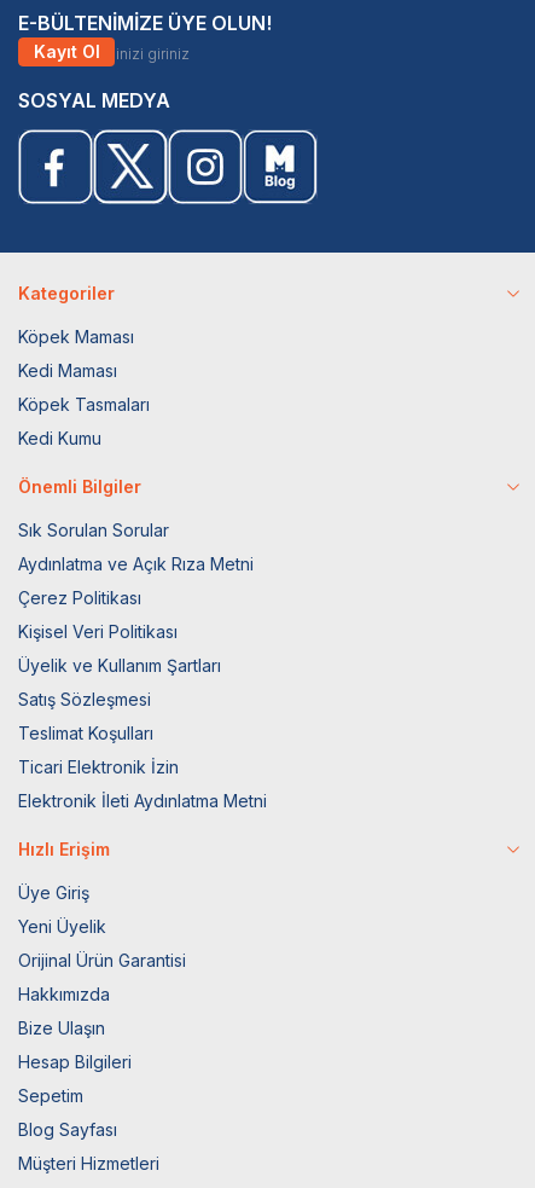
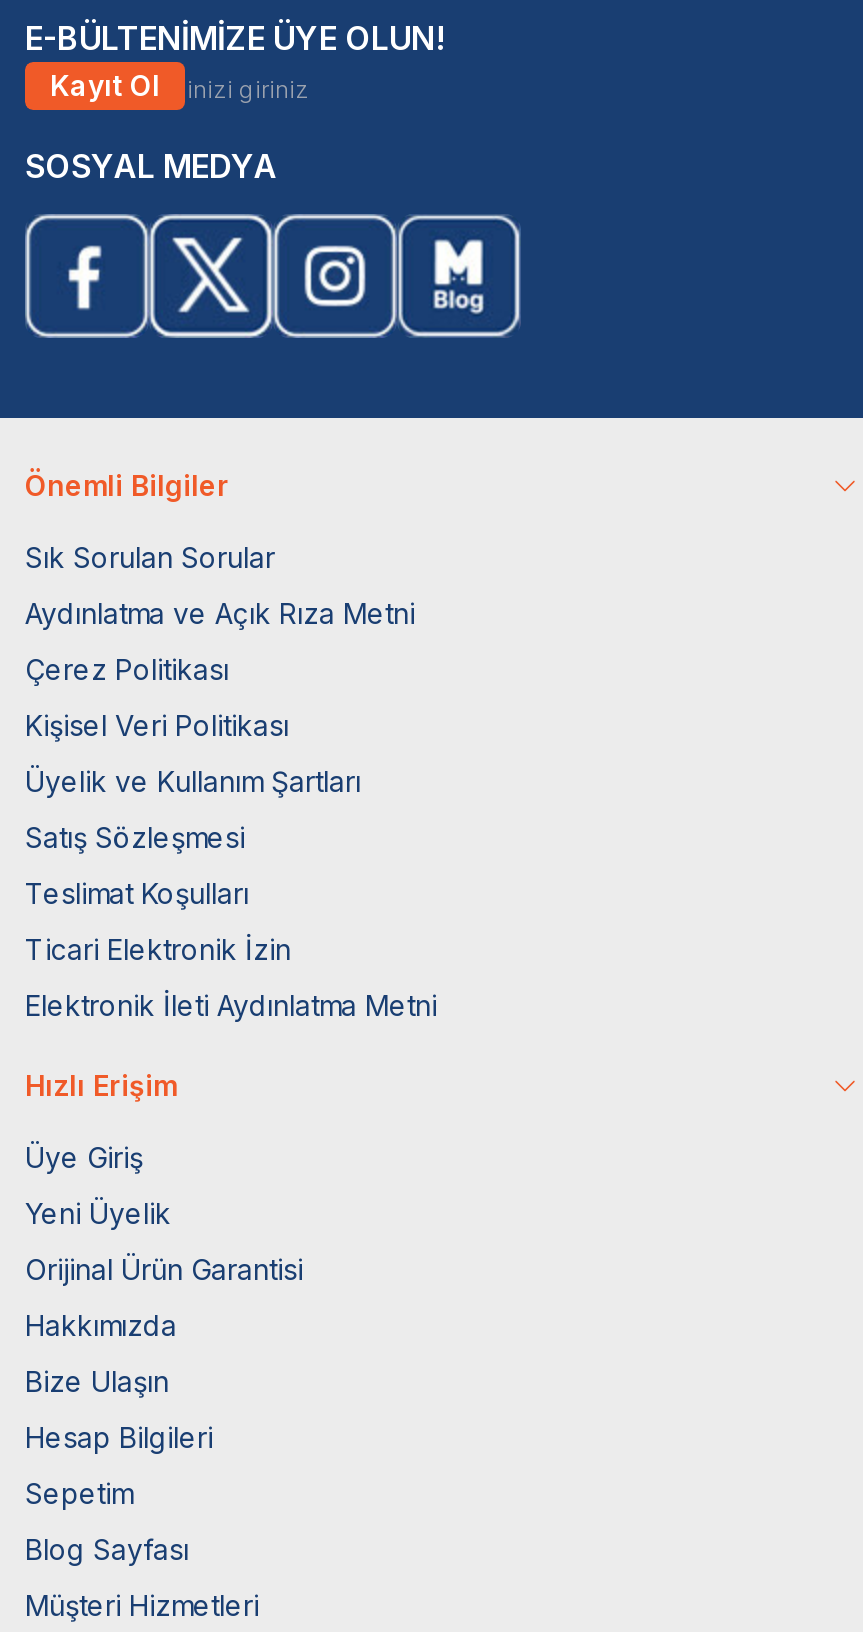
[18,283,150,448] Kategoriler | Köpek Maması | Kedi Maması | Köpek Tasmaları | Kedi Kumu -> none

